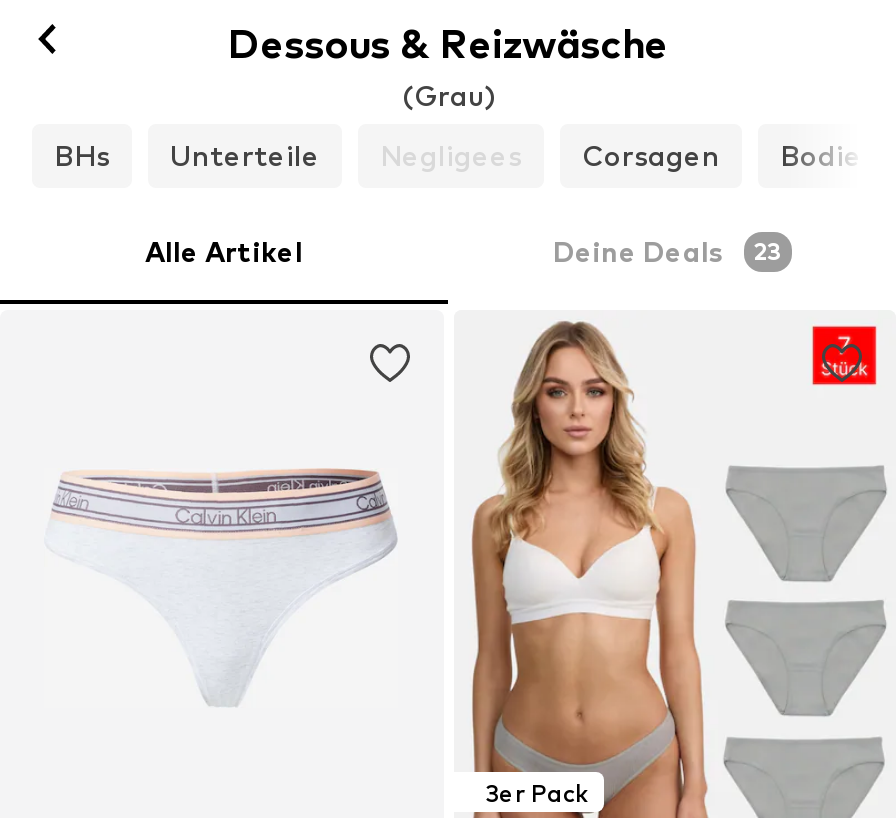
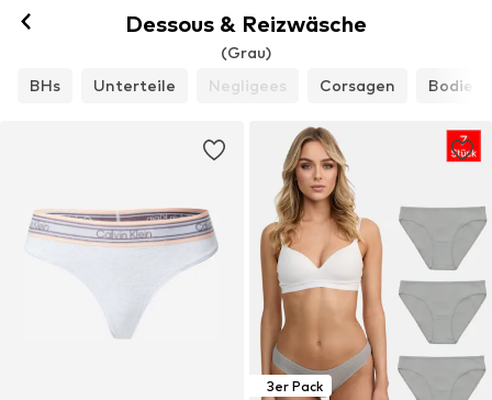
[145,234,781,268] Alle Artikel | Deine Deals | 23 -> none

